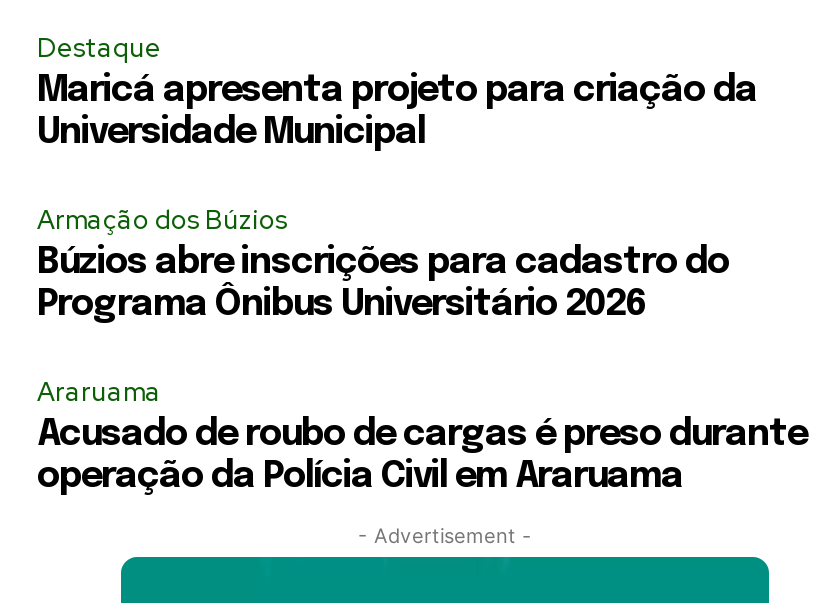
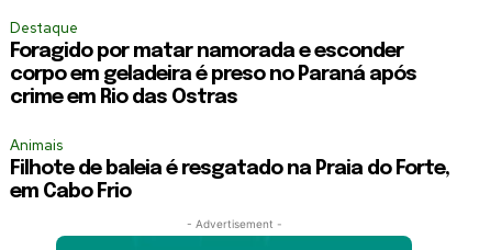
[37,74,807,496] Maricá apresenta projeto para criação da | Universidade Municipal | Armação dos Búzios | Búzios abre inscrições para cadastro do | Programa Ônibus Universitário 2026 | Araruama | Acusado de roubo de cargas é preso durante | operação da Polícia Civil em Araruama -> [10,42,449,202] Foragido por matar namorada e esconder | corpo em geladeira é preso no Paraná após | crime em Rio das Ostras | Animais | Filhote de baleia é resgatado na Praia do Forte, | em Cabo Frio

